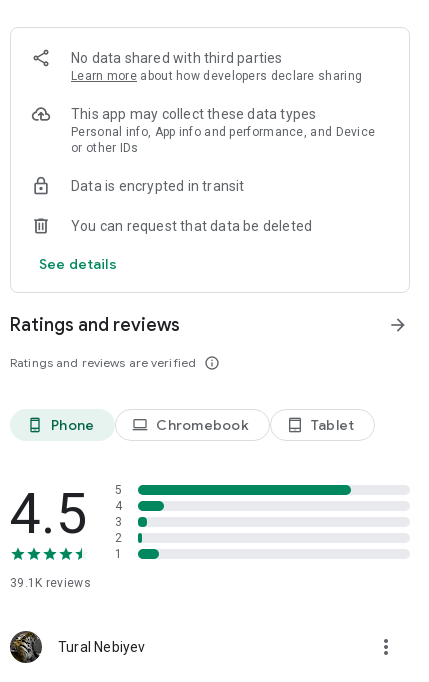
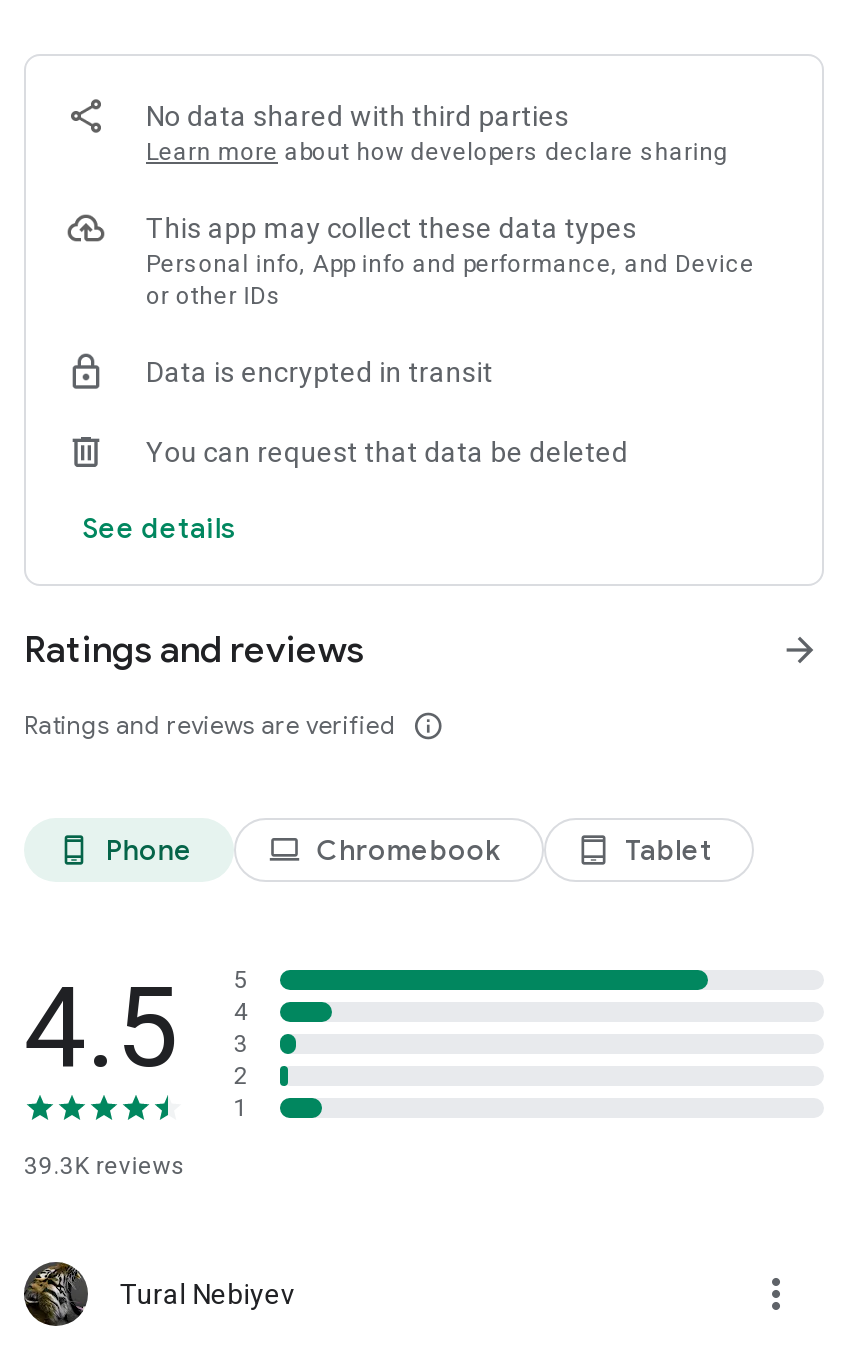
[10,576,91,590] 39.1K reviews -> [24,1152,186,1180] 39.3K reviews

